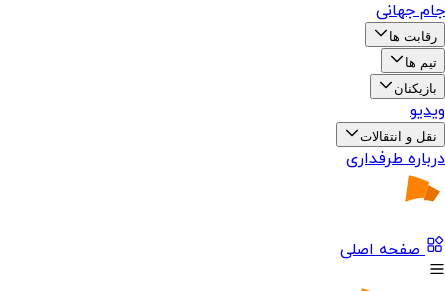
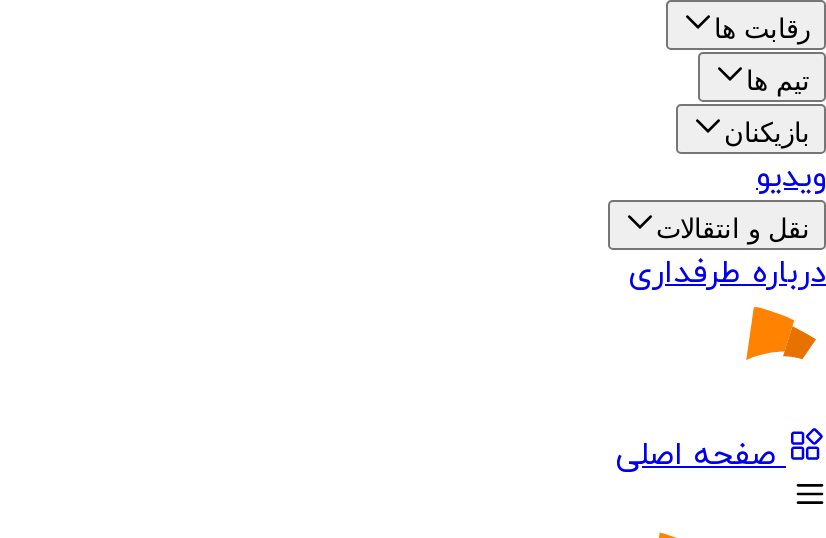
[376,0,445,22] جام جهانی -> none

